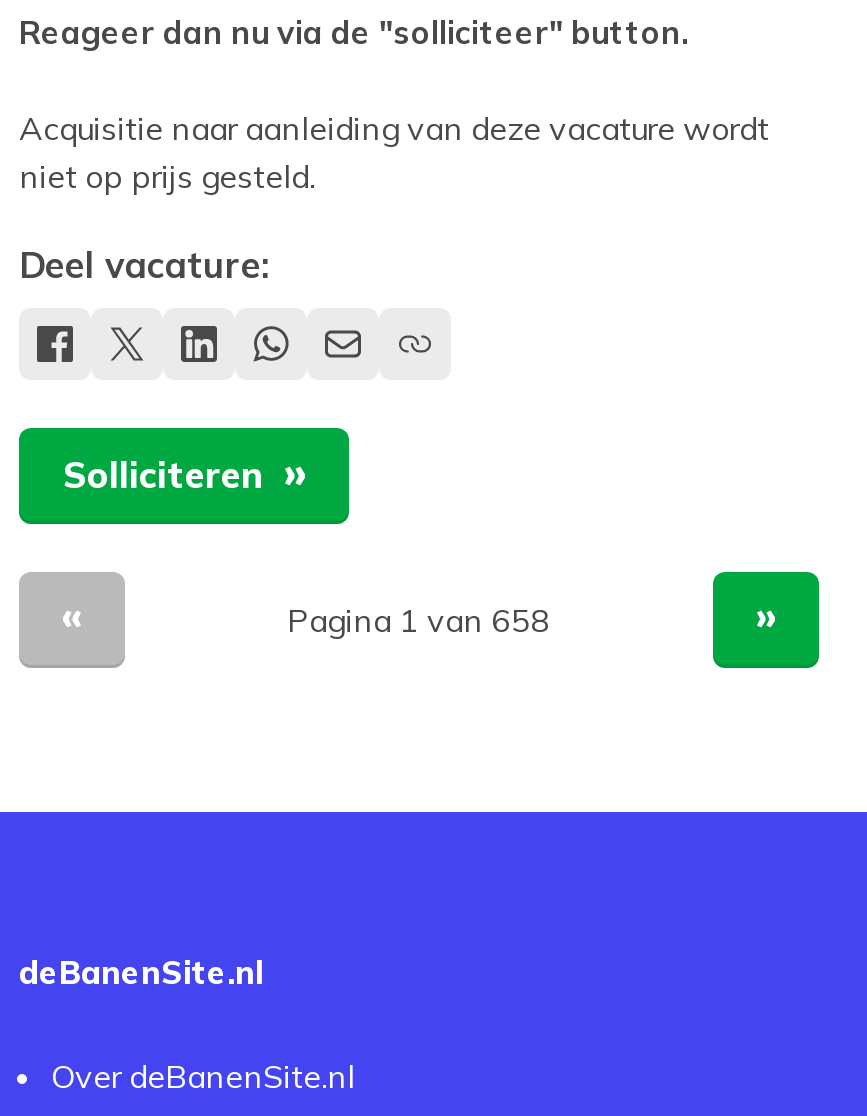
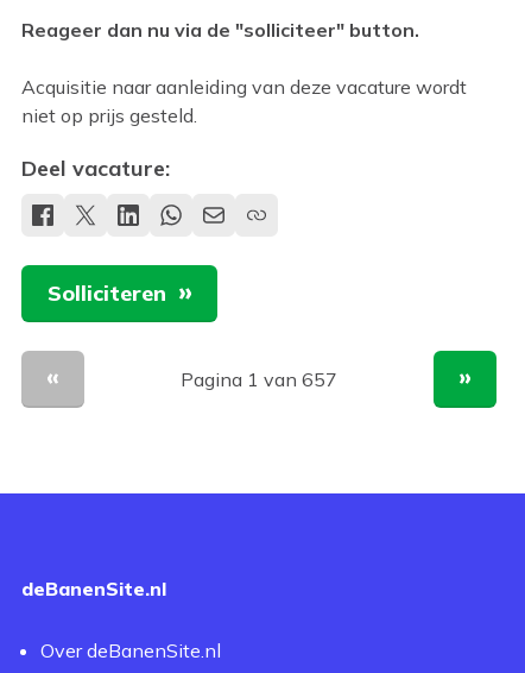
[287,599,551,639] Pagina 1 van 658 -> [181,367,337,391] Pagina 1 van 657

